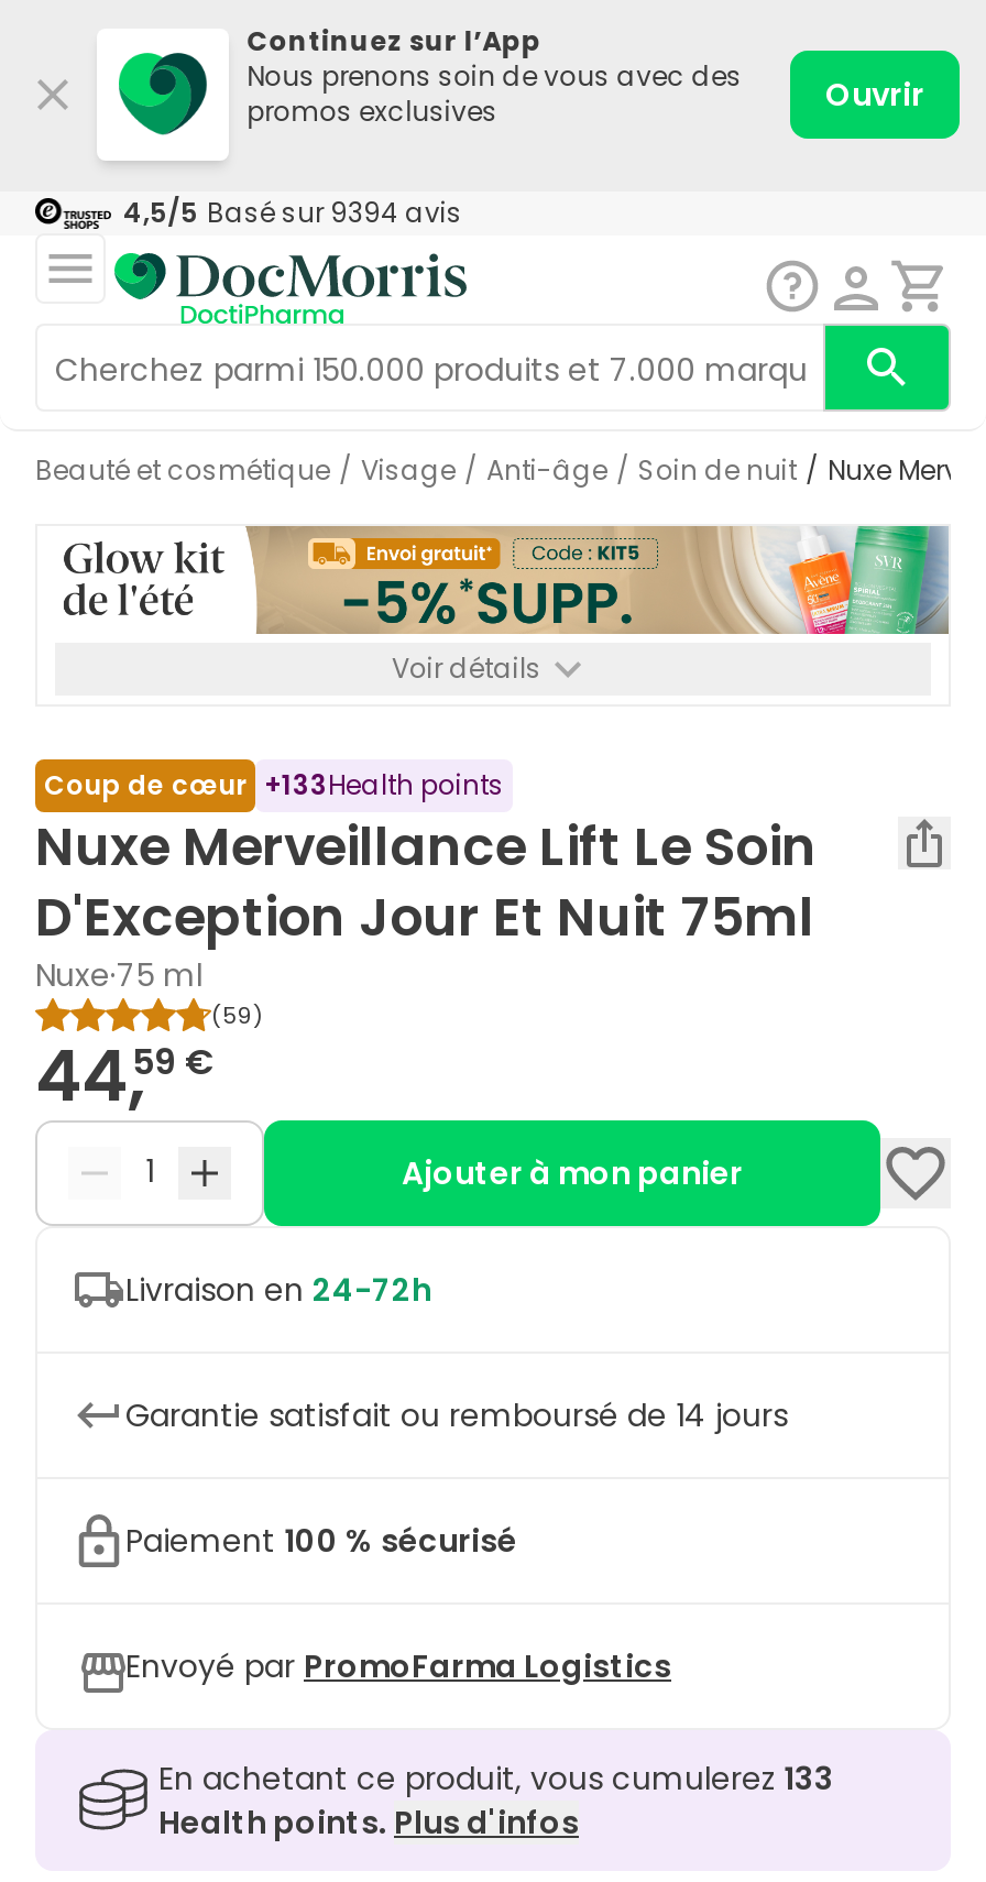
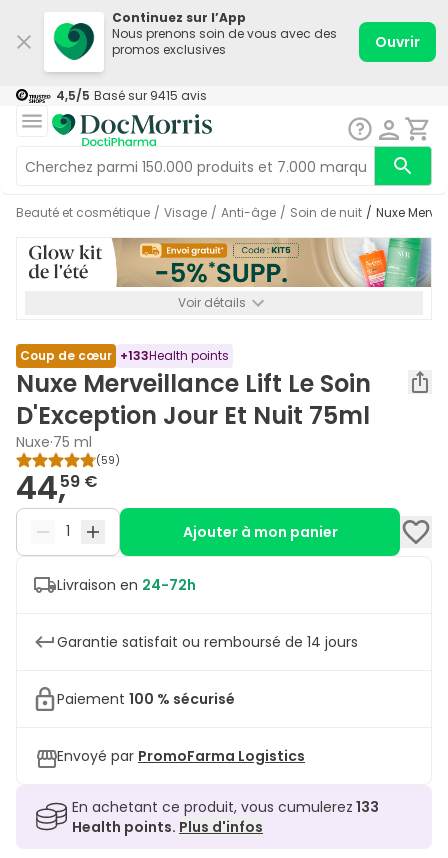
[123,194,462,231] 4,5/5 Basé sur 9394 avis -> [56,87,207,104] 4,5/5 Basé sur 9415 avis

